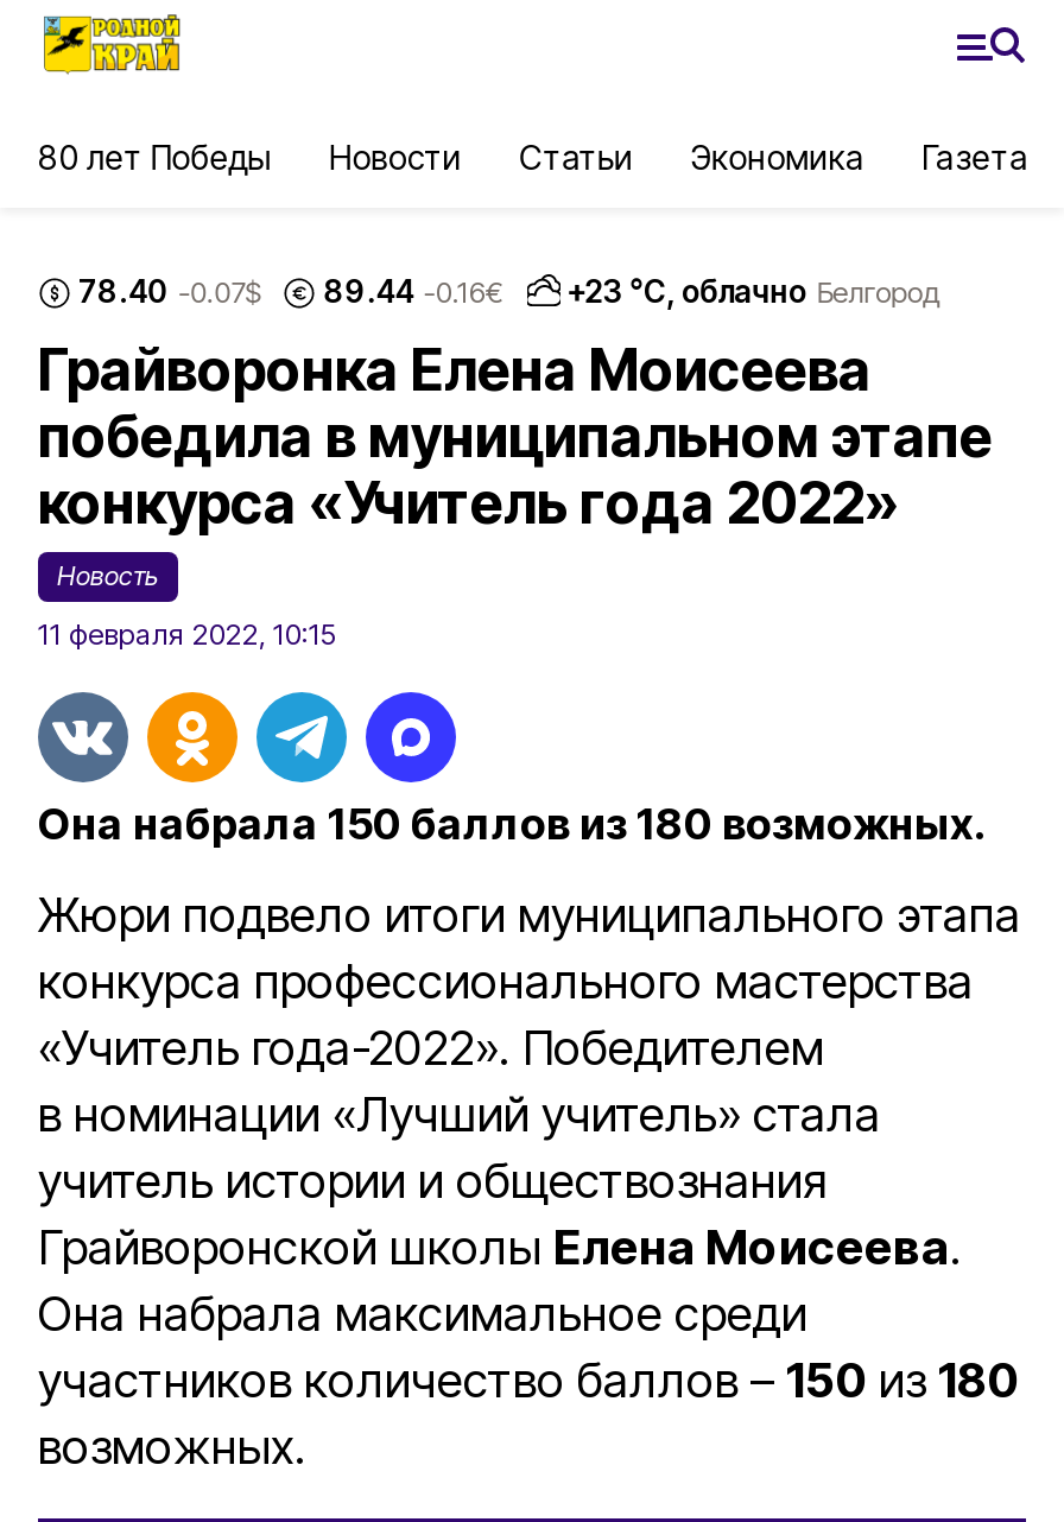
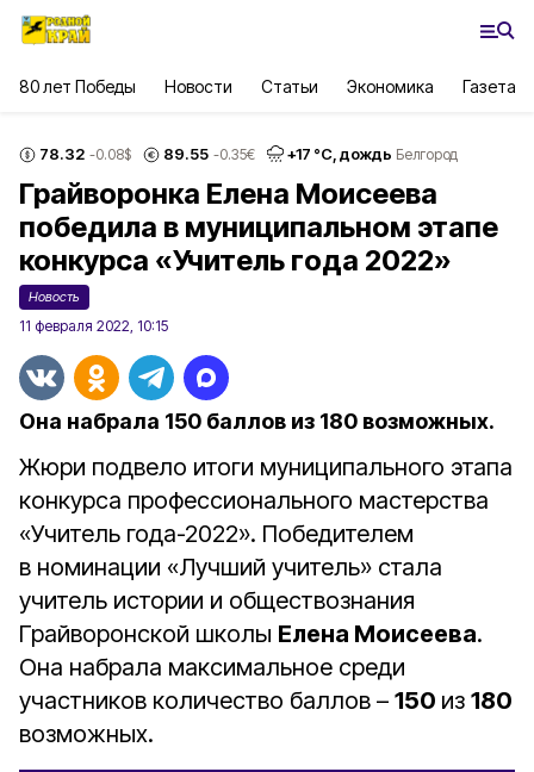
[78,271,260,309] 78.40 -0.07$ -> [39,144,131,163] 78.32 -0.08$
[324,271,503,309] 89.44 -0.16€ -> [164,144,255,163] 89.55 -0.35€
[567,272,939,310] +23 °С, облачно Белгород -> [287,144,458,163] +17 °С, дождь Белгород

